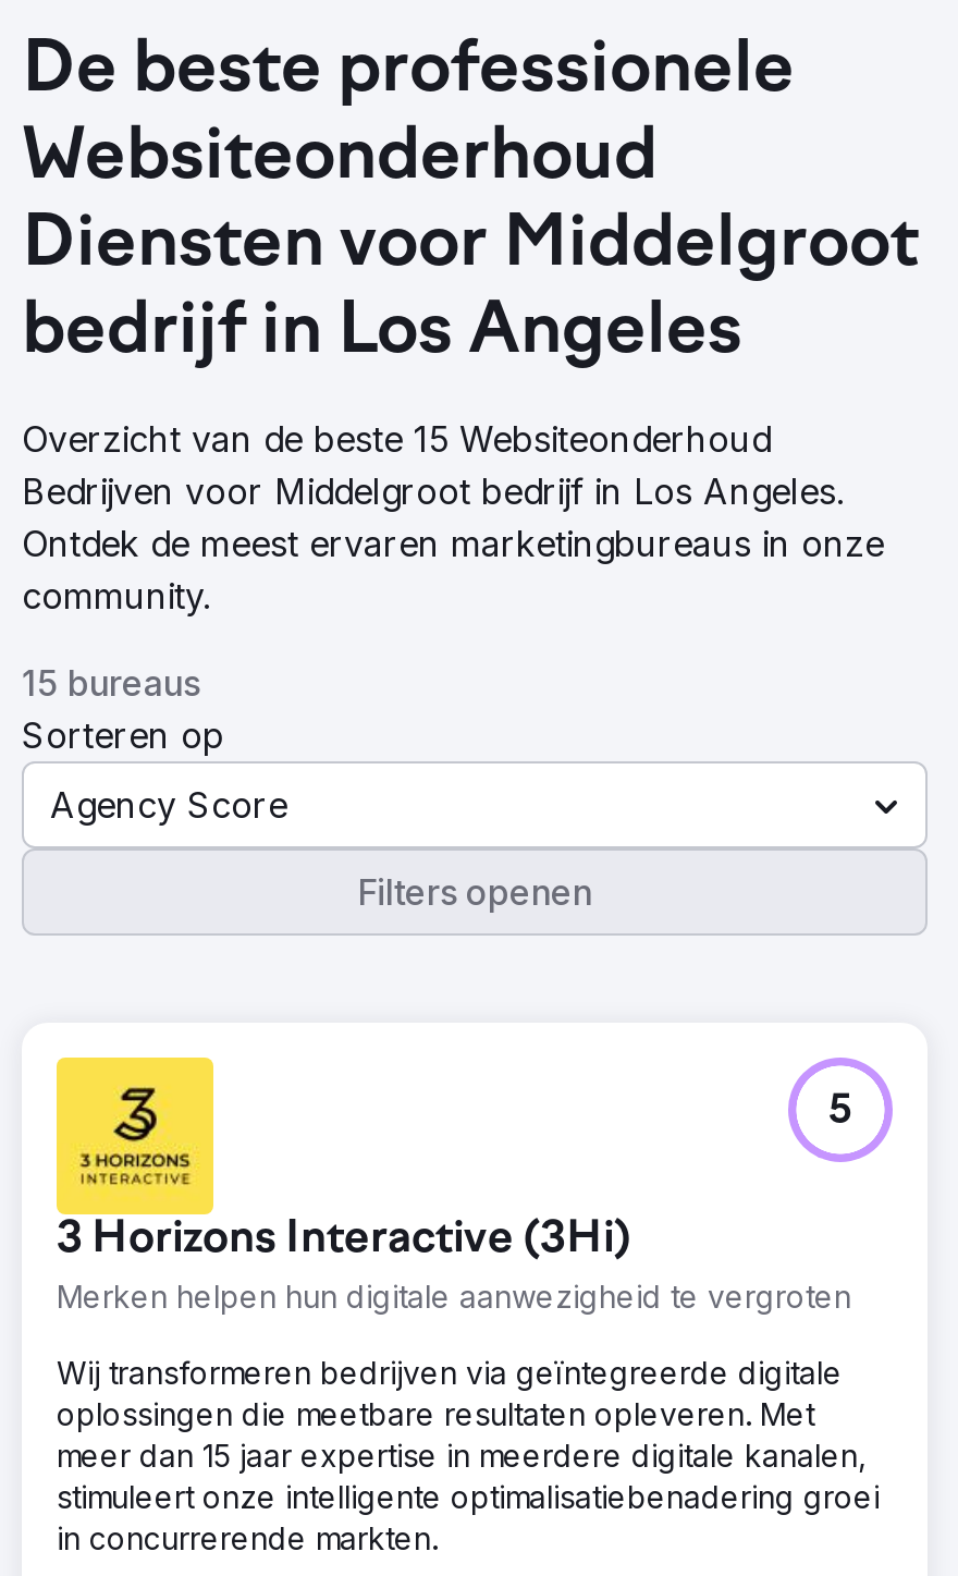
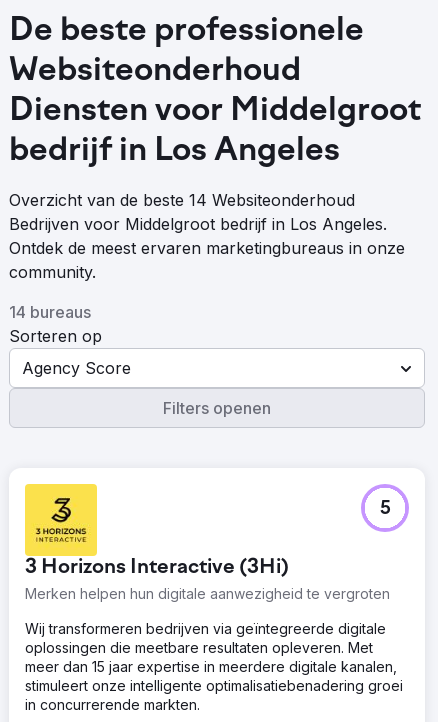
[22,417,771,461] Overzicht van de beste 15 Websiteonderhoud -> [9,190,355,210] Overzicht van de beste 14 Websiteonderhoud
[22,661,200,705] 15 bureaus -> [9,302,91,322] 14 bureaus

